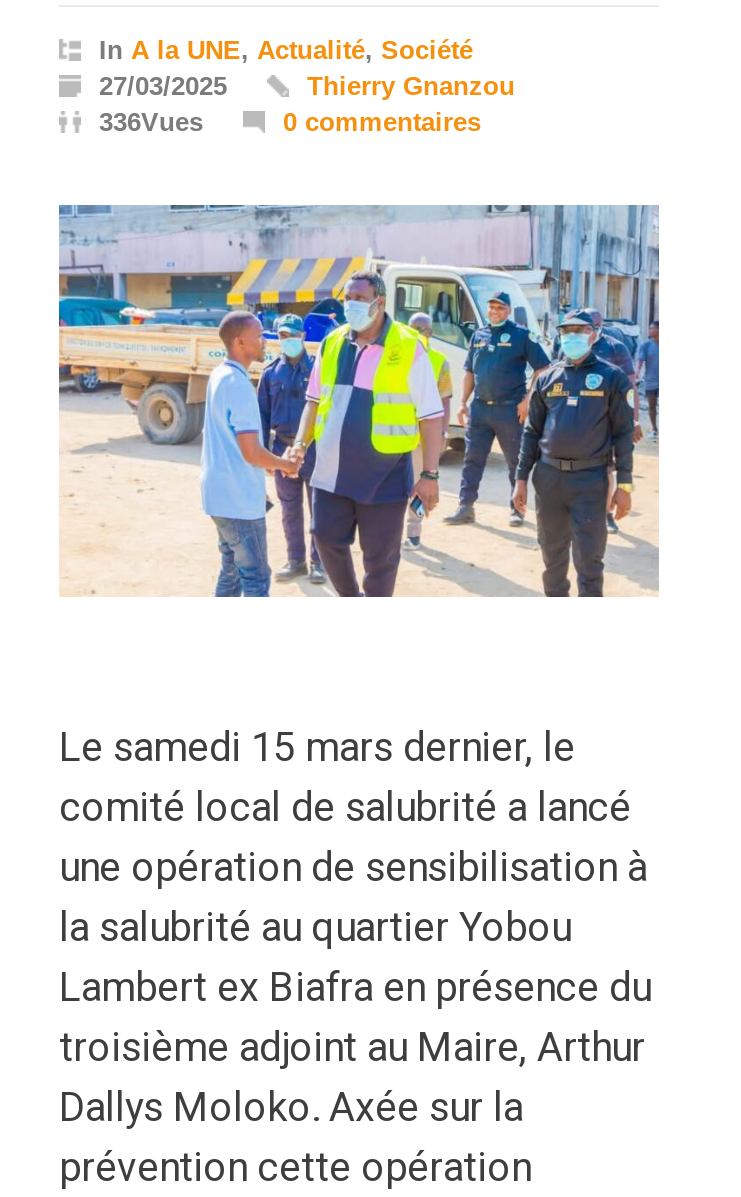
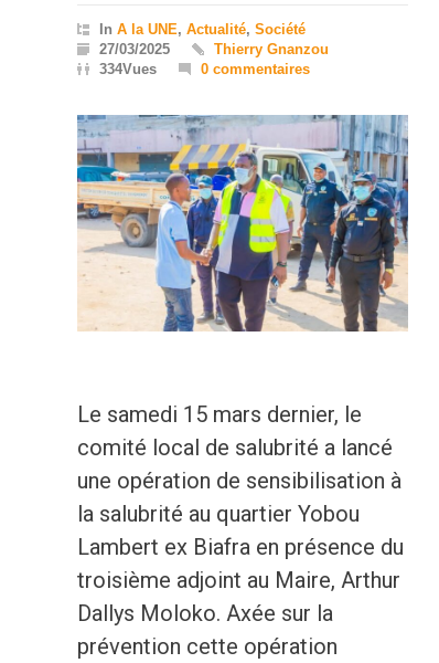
[99,107,203,137] 336Vues -> [99,61,157,77] 334Vues

